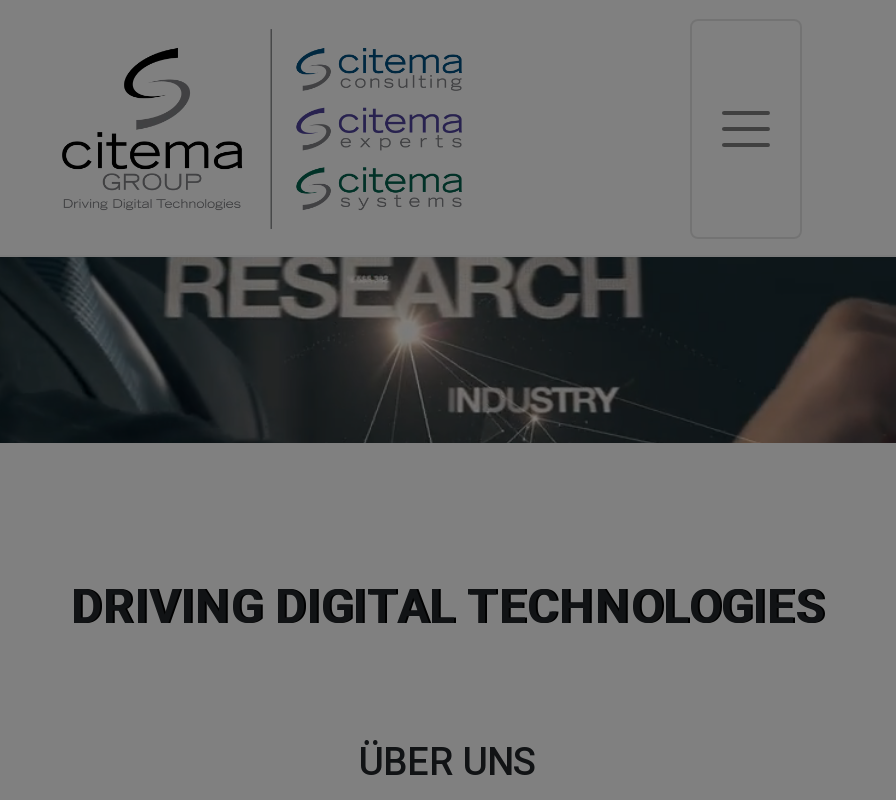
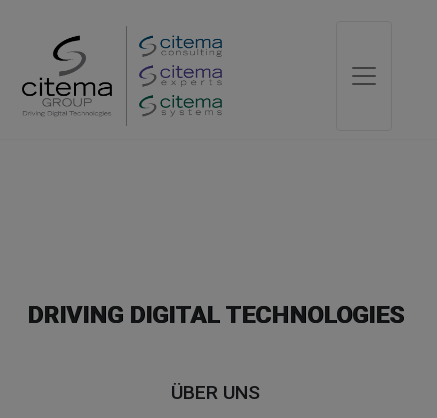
[6,255,890,445] [image] -> none

